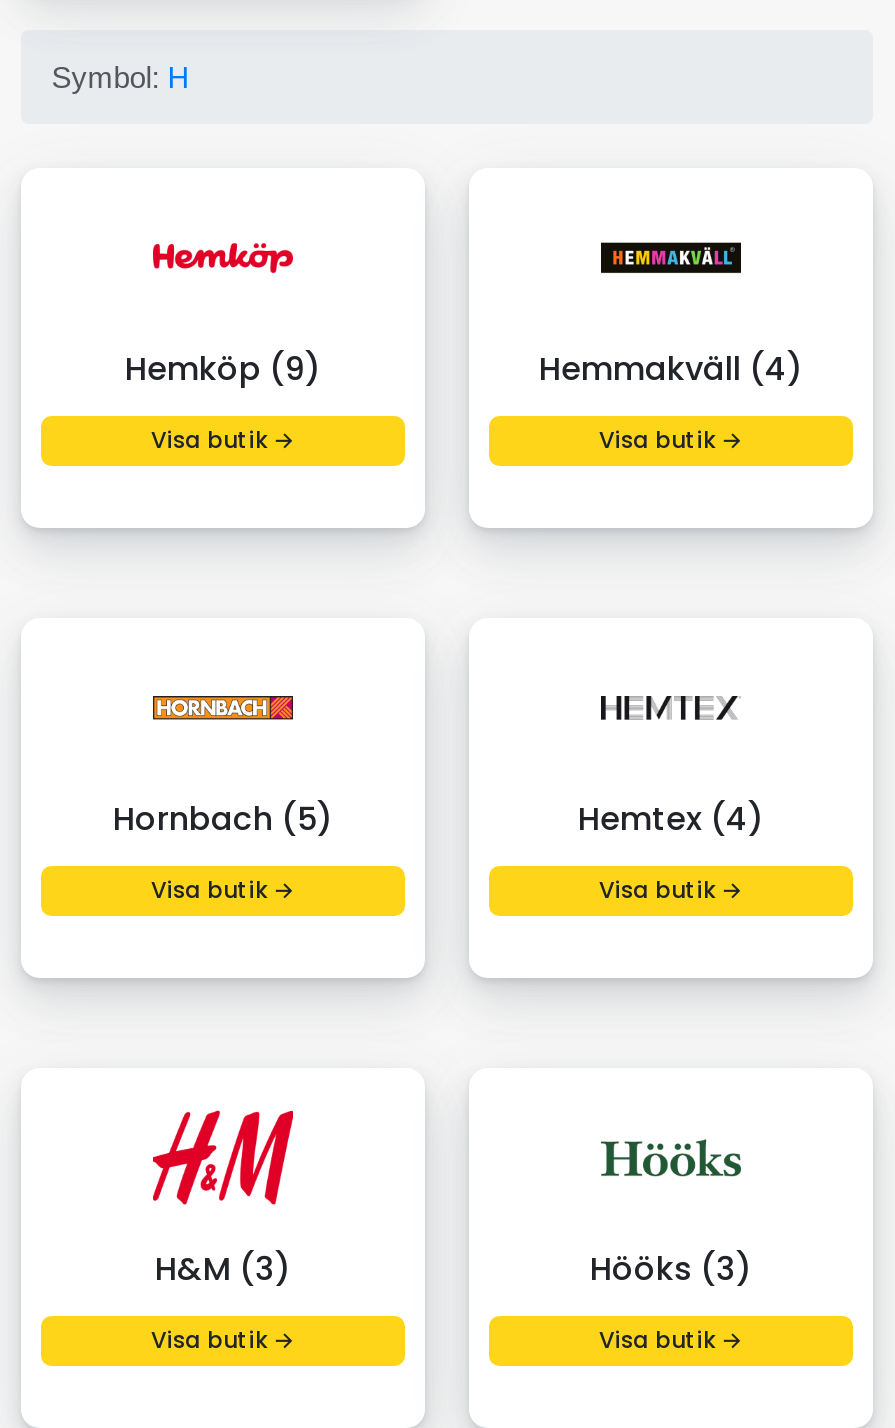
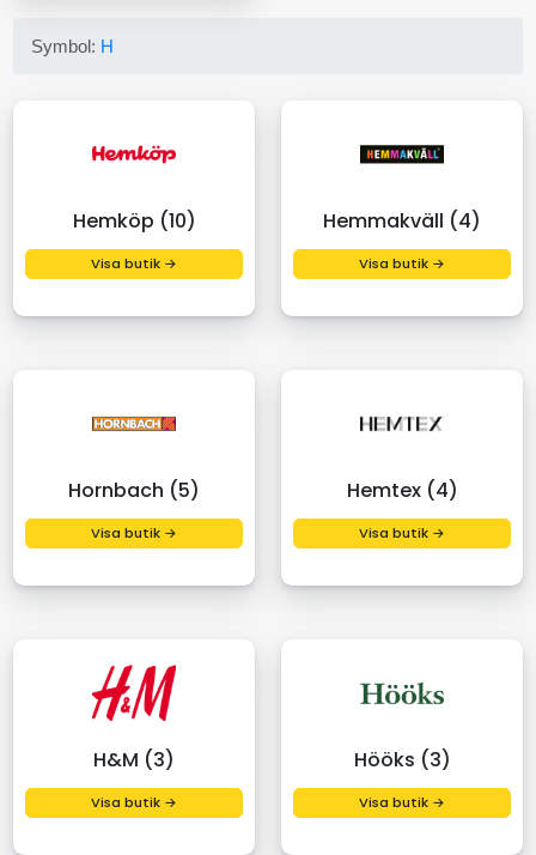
[125,346,321,392] Hemköp (9) -> [72,207,196,234] Hemköp (10)

